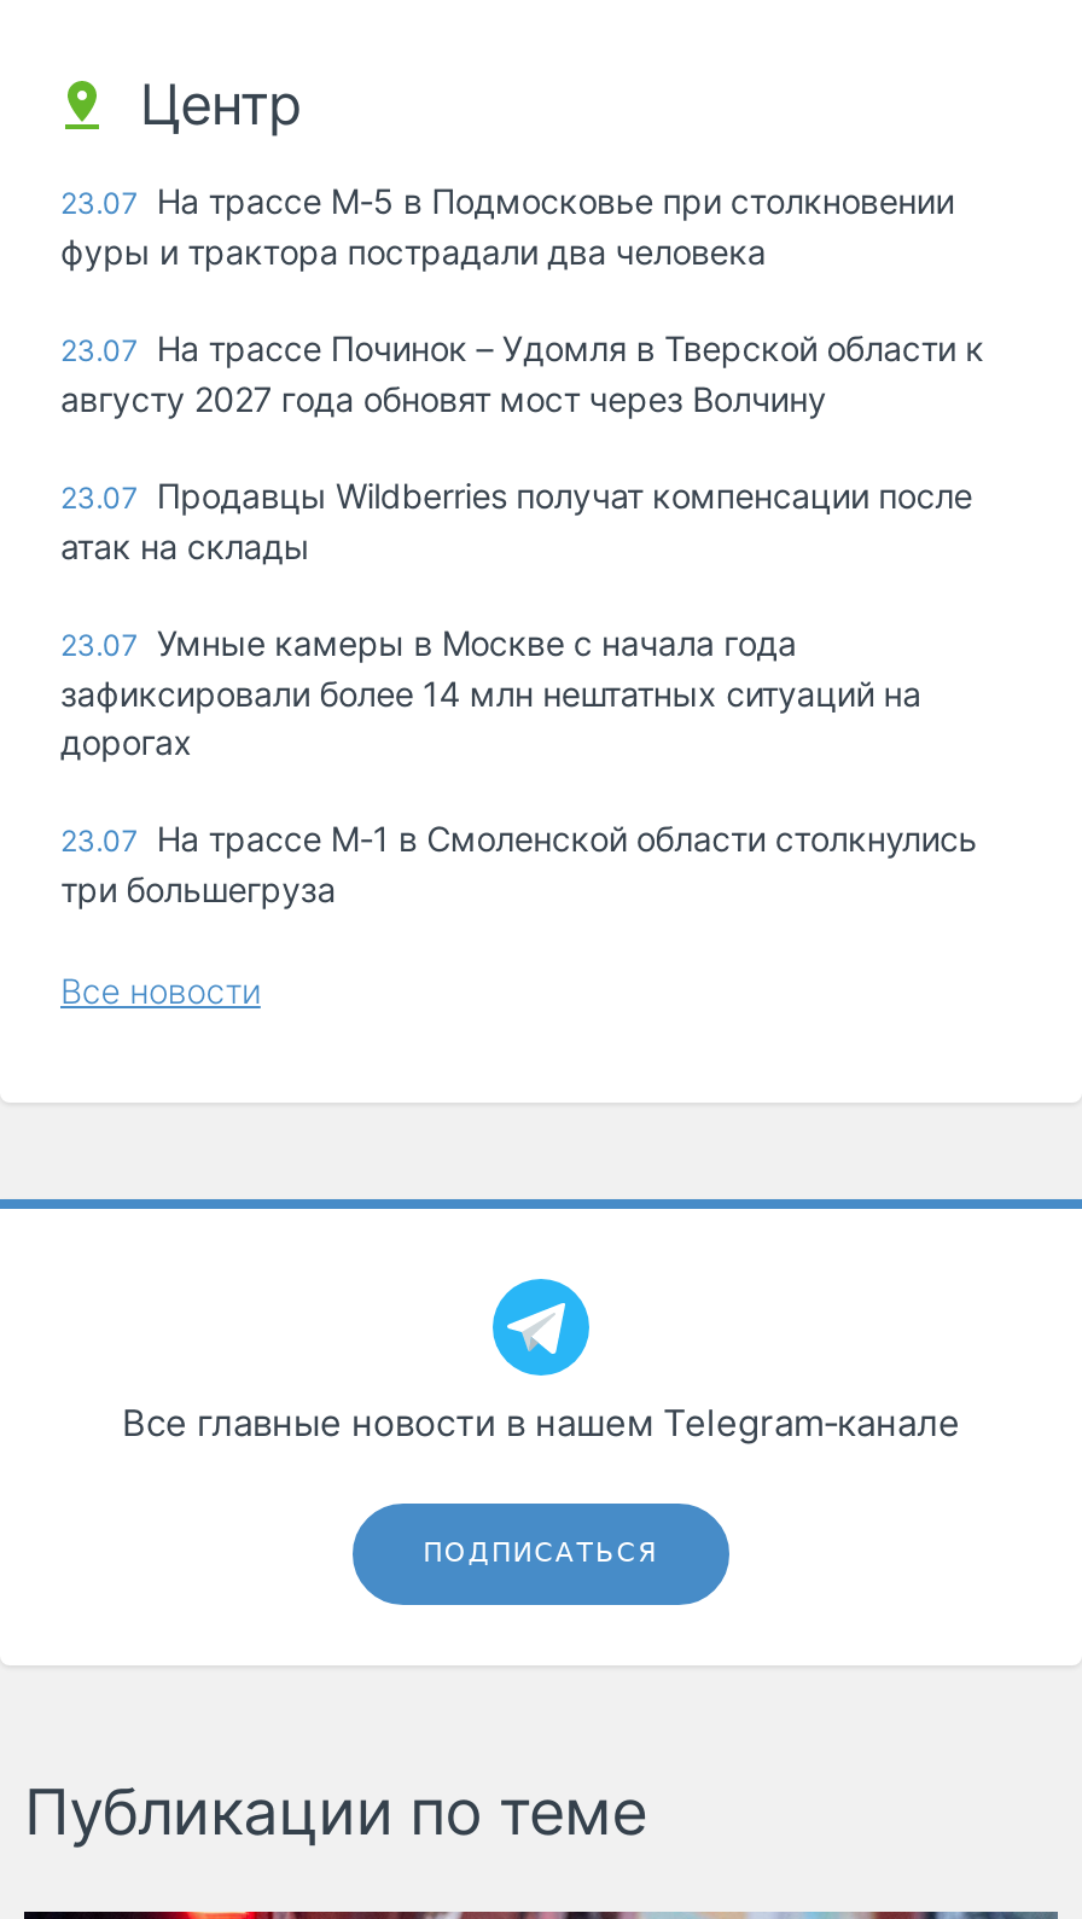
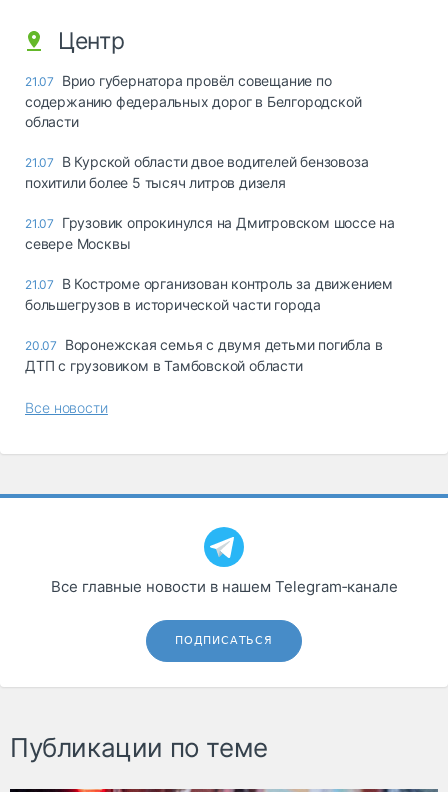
[60,180,954,272] 23.07 На трассе М-5 в Подмосковье при столкновении | фуры и трактора пострадали два человека -> [25,72,361,130] 21.07 Врио губернатора провёл совещание по | содержанию федеральных дорог в Белгородской | области
[60,328,984,419] 23.07 На трассе Починок – Удомля в Тверской области к | августу 2027 года обновят мост через Волчину -> [25,153,368,191] 21.07 В Курской области двое водителей бензовоза | похитили более 5 тысяч литров дизеля
[60,475,972,567] 23.07 Продавцы Wildberries получат компенсации после | атак на склады -> [25,214,395,252] 21.07 Грузовик опрокинулся на Дмитровском шоссе на | севере Москвы
[60,622,921,762] 23.07 Умные камеры в Москве с начала года | зафиксировали более 14 млн нештатных ситуаций на | дорогах -> [25,275,393,313] 21.07 В Костроме организован контроль за движением | большегрузов в исторической части города
[60,818,977,910] 23.07 На трассе М-1 в Смоленской области столкнулись | три большегруза -> [25,336,382,374] 20.07 Воронежская семья с двумя детьми погибла в | ДТП с грузовиком в Тамбовской области

